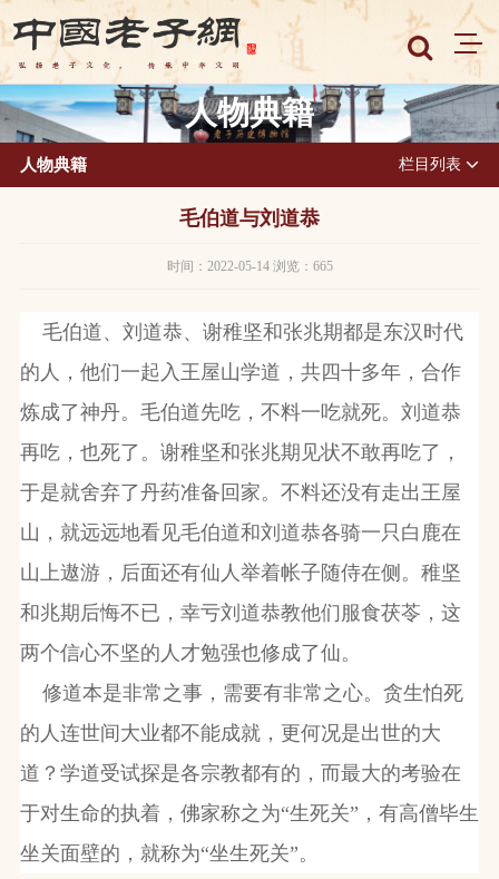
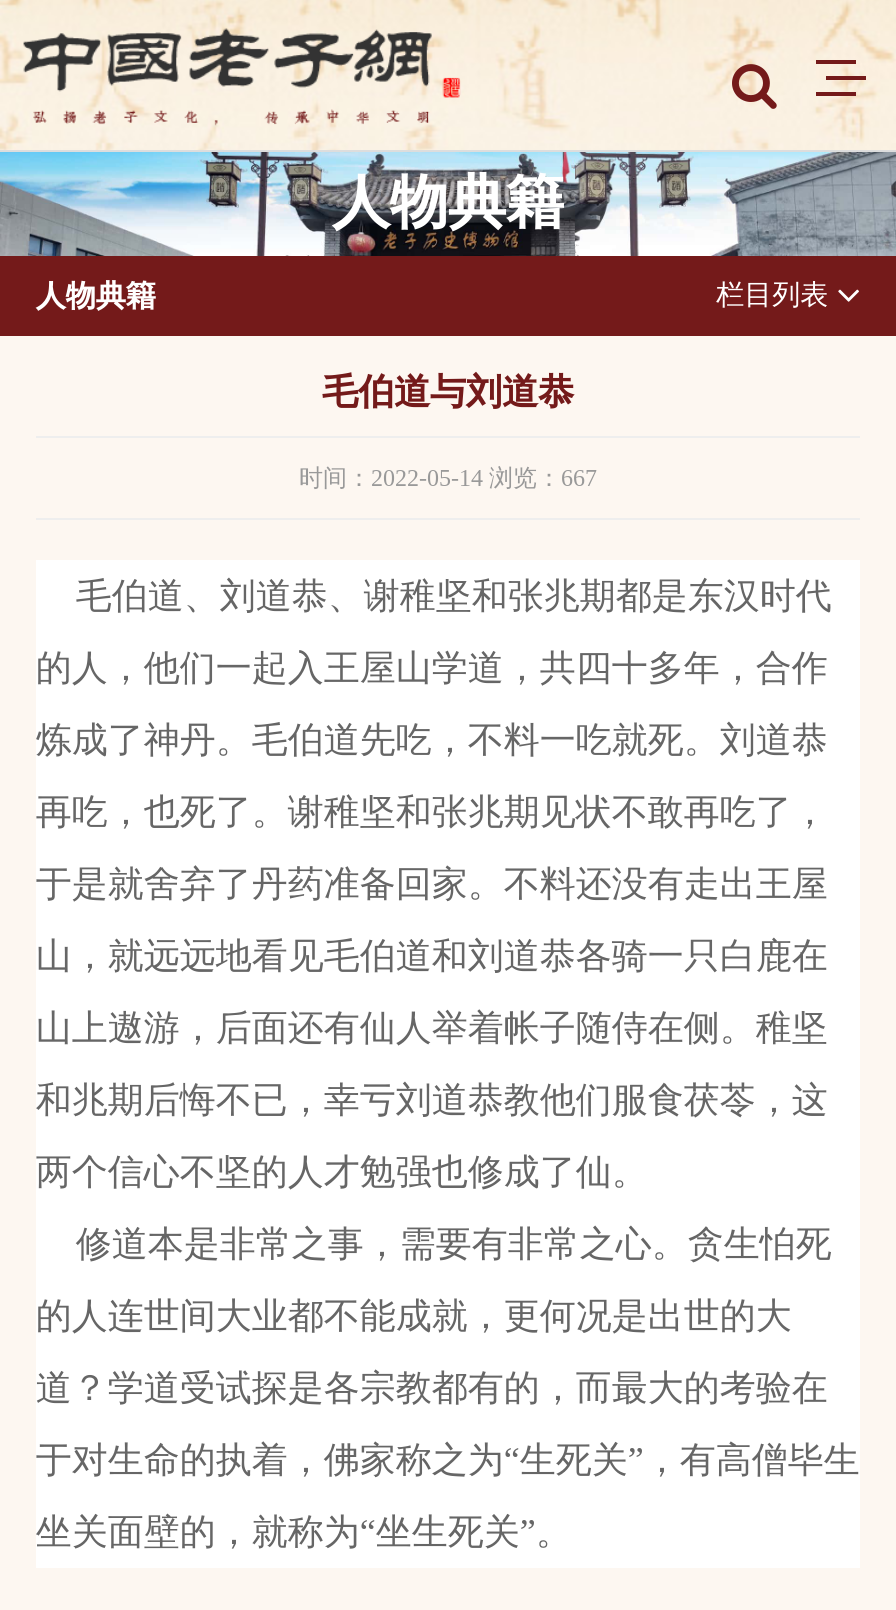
[167,259,332,274] 时间：2022-05-14 浏览：665 -> [299,465,597,493] 时间：2022-05-14 浏览：667

